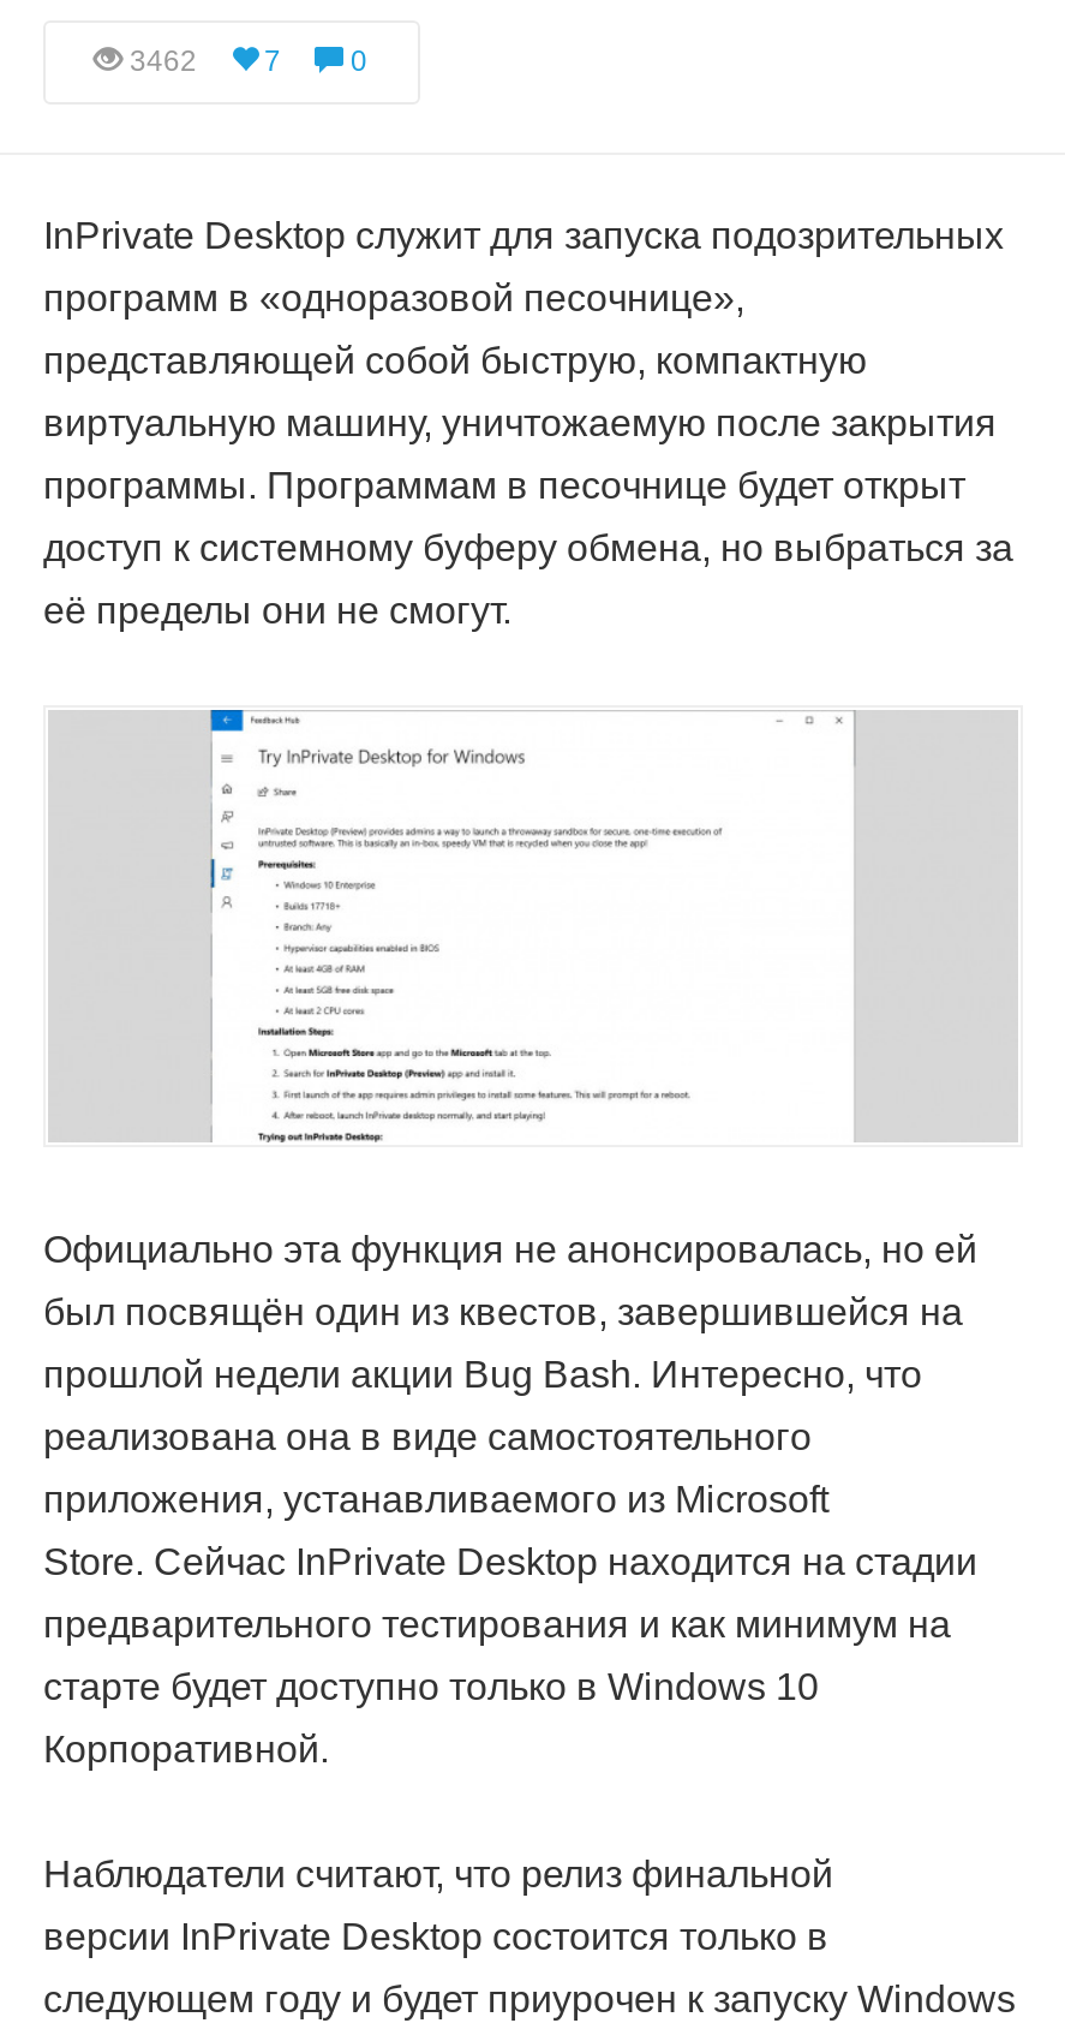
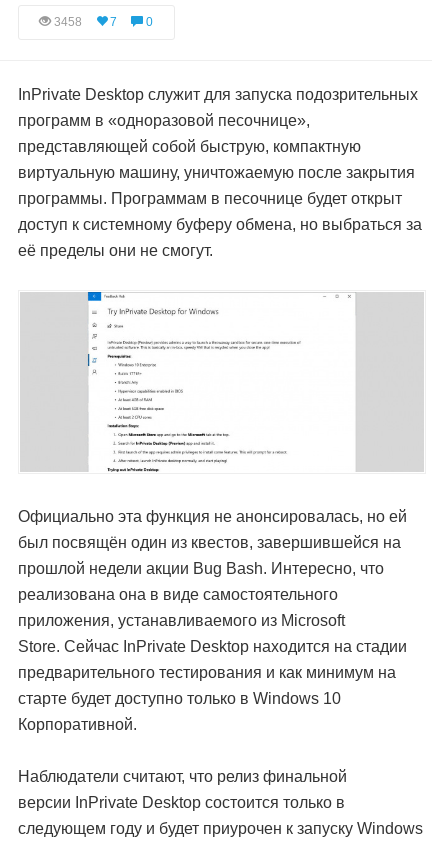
[122,44,367,78] 3462 7 0 -> [51,15,153,29] 3458 7 0

